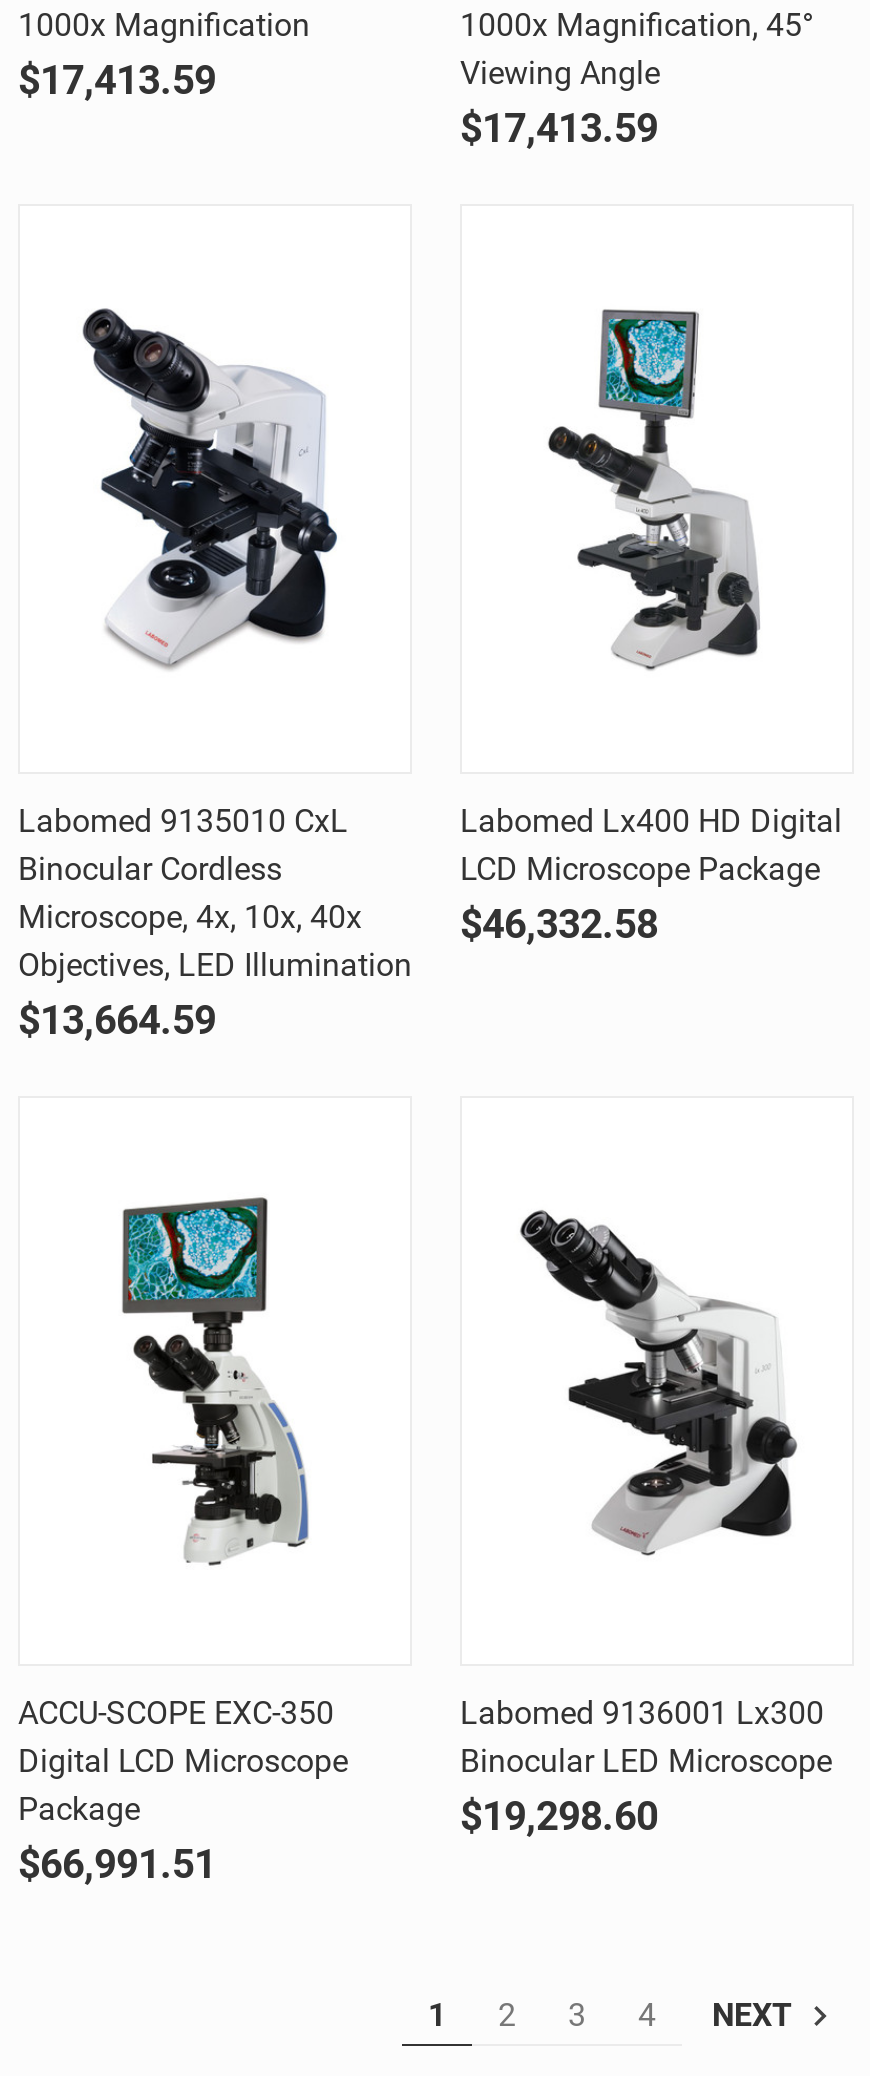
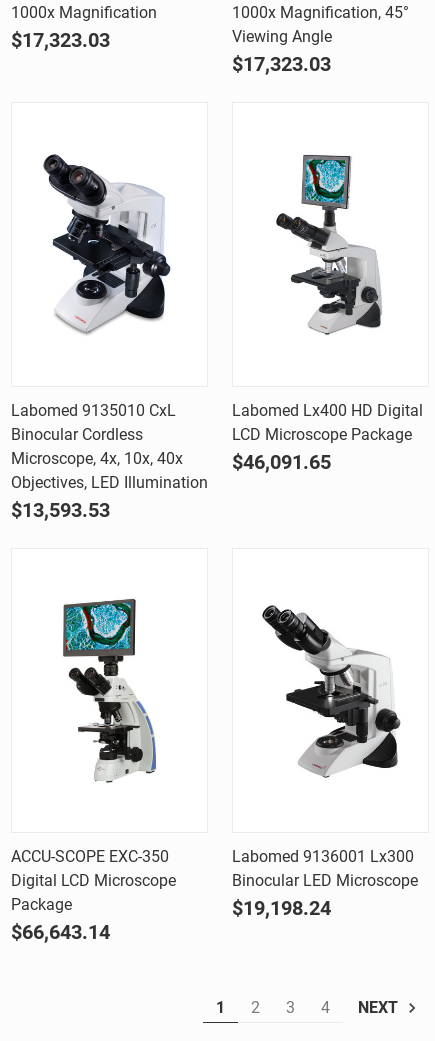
[18,56,216,104] $17,413.59 -> [11,28,110,52] $17,323.03
[460,104,658,152] $17,413.59 -> [232,52,331,76] $17,323.03
[460,900,658,948] $46,332.58 -> [232,450,331,474] $46,091.65
[18,996,216,1044] $13,664.59 -> [11,498,110,522] $13,593.53
[460,1792,658,1840] $19,298.60 -> [232,896,331,920] $19,198.24
[18,1840,216,1888] $66,991.51 -> [11,920,110,944] $66,643.14

